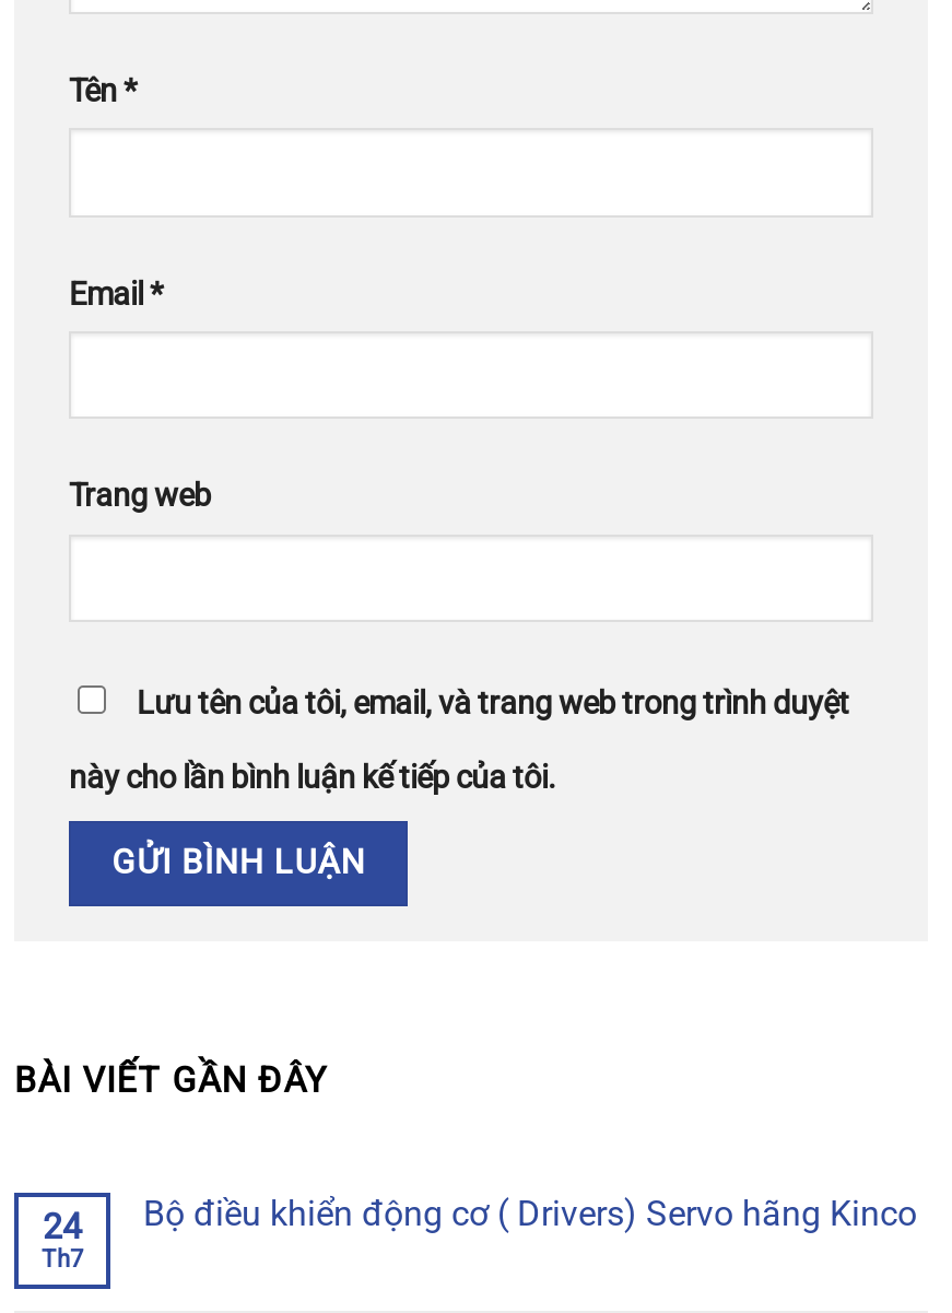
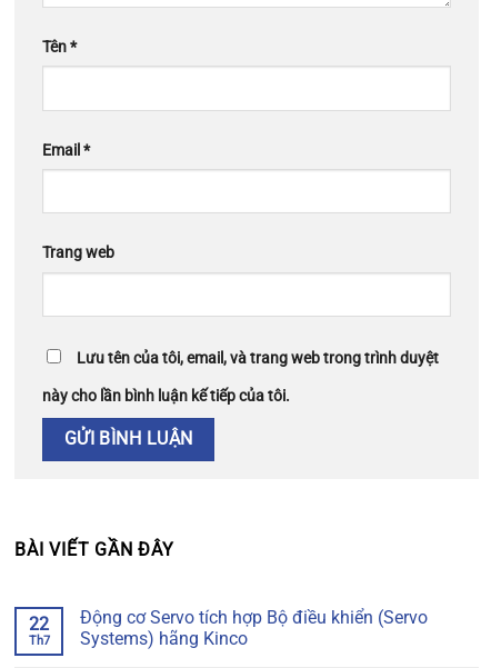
[143,1193,917,1235] Bộ điều khiển động cơ ( Drivers) Servo hãng Kinco -> [80,607,428,649] Động cơ Servo tích hợp Bộ điều khiển (Servo | Systems) hãng Kinco
[43,1206,82,1248] 24 -> [29,614,49,635] 22

